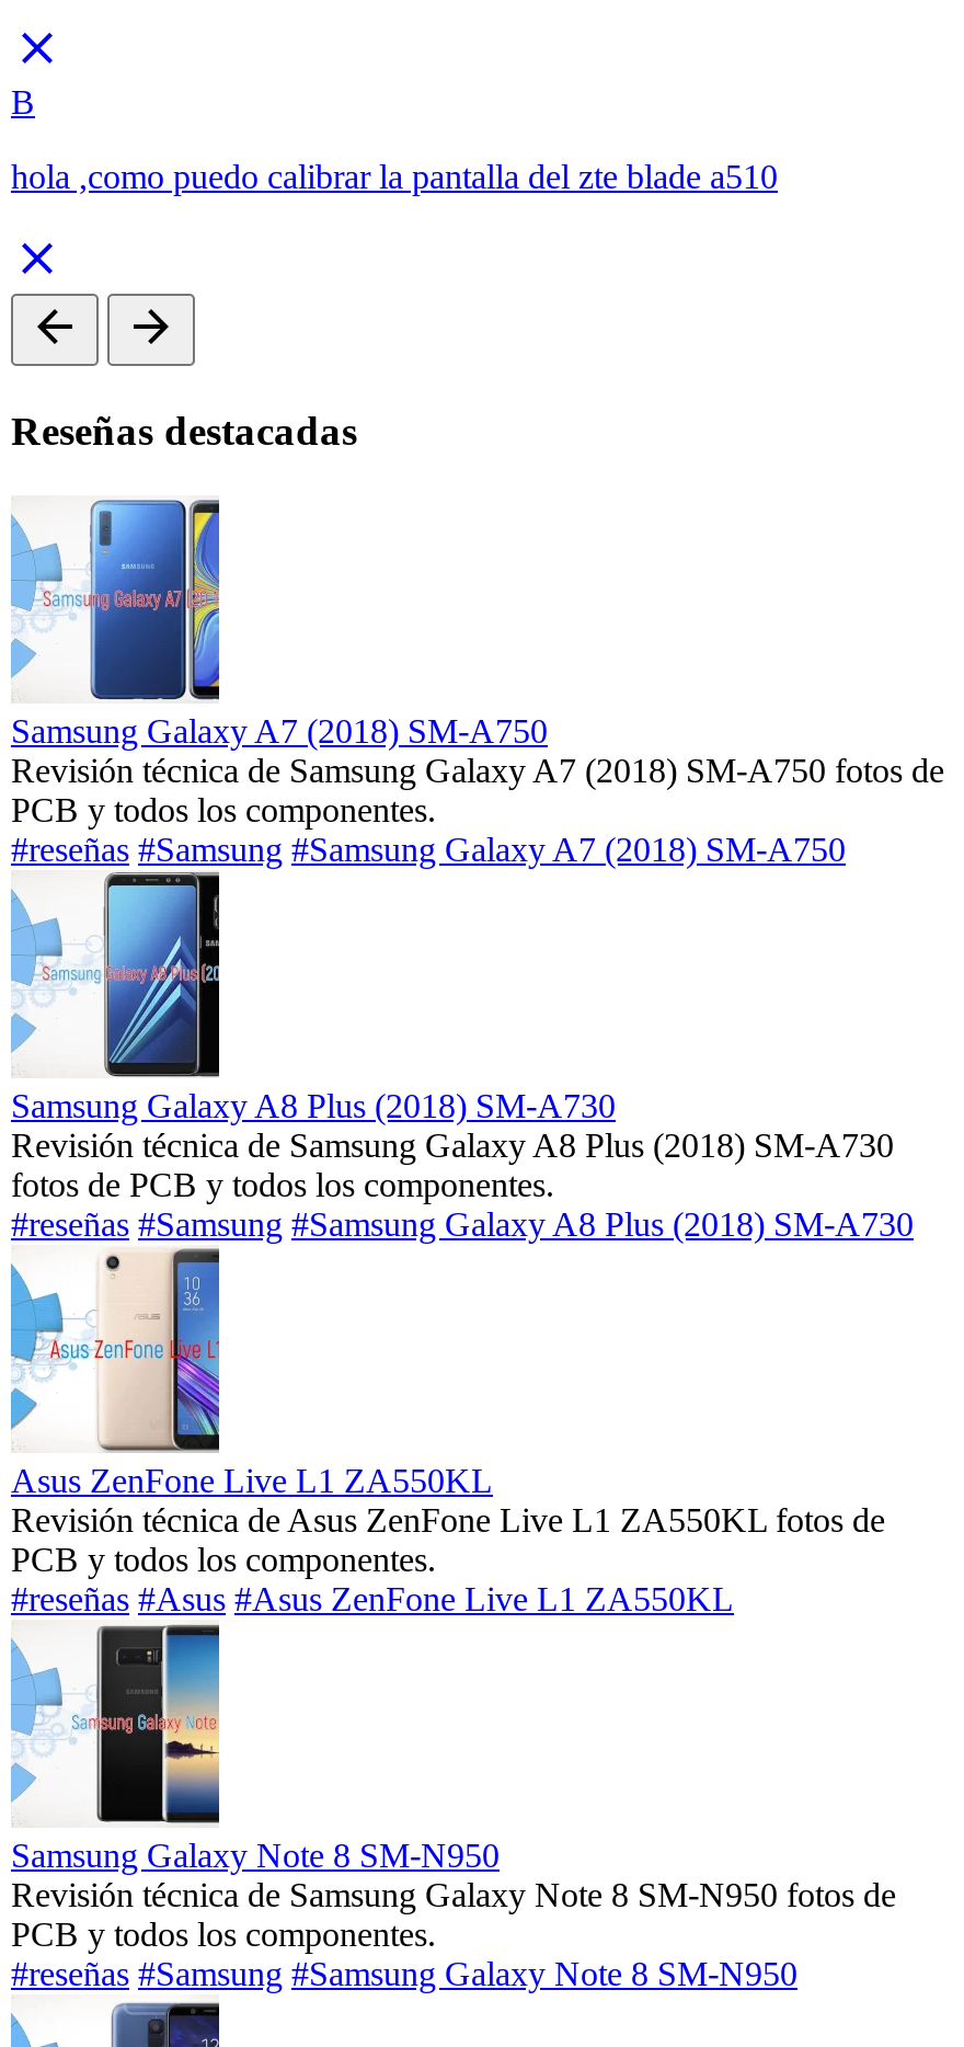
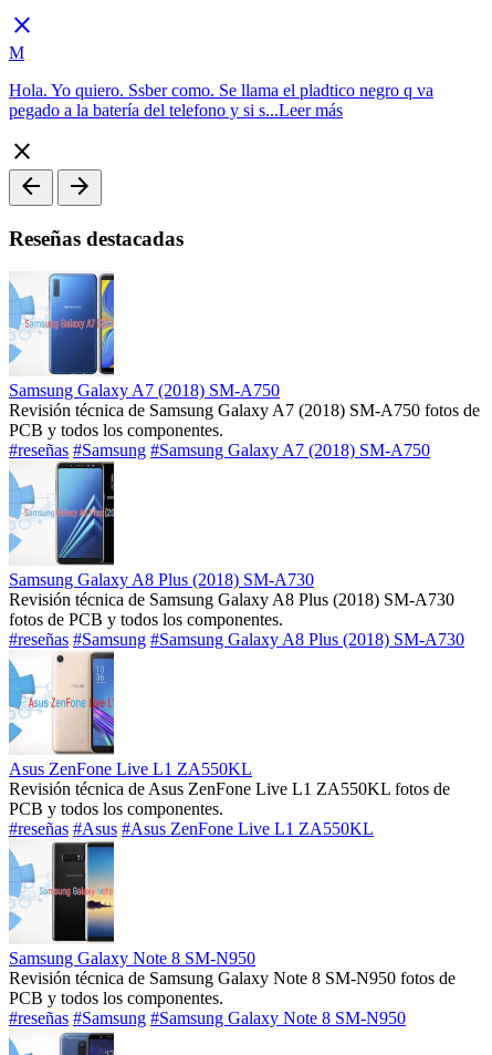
[11,83,35,120] B -> [9,43,24,62] M
[11,157,778,195] hola ,como puedo calibrar la pantalla del zte blade a510 -> [9,81,433,119] Hola. Yo quiero. Ssber como. Se llama el pladtico negro q va | pegado a la batería del telefono y si s...Leer más

